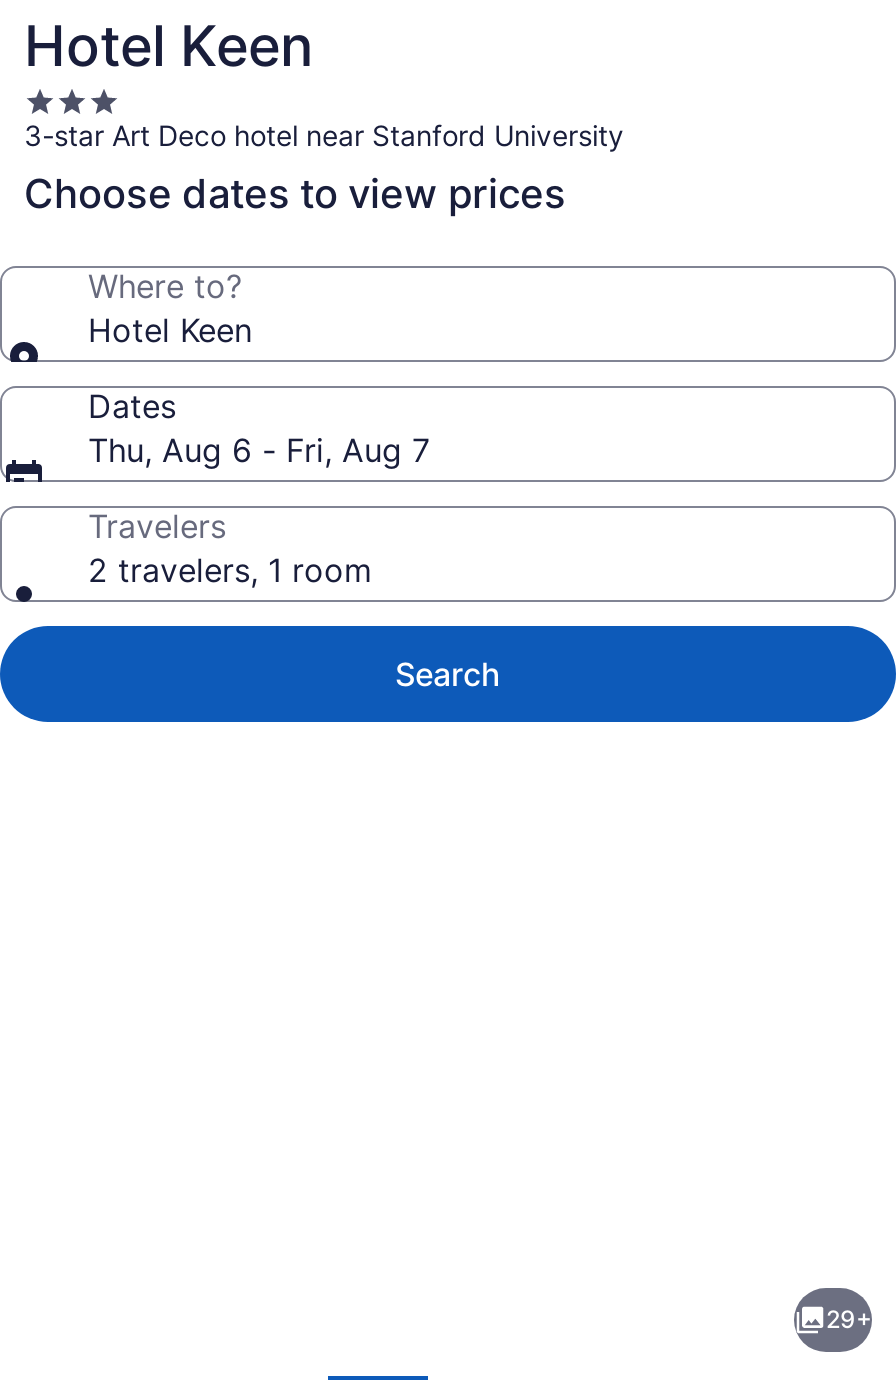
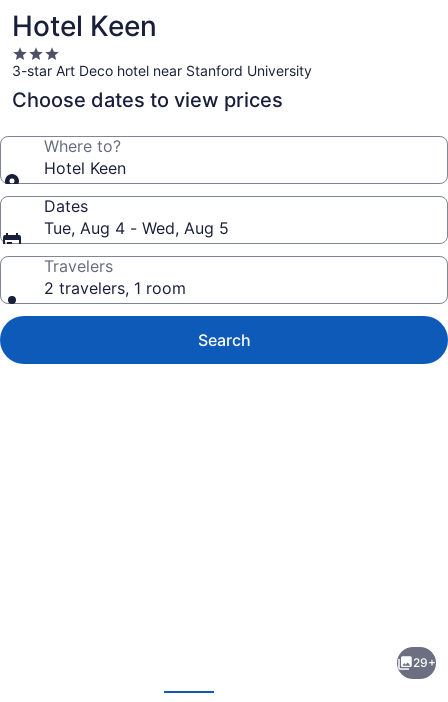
[88,430,430,470] Thu, Aug 6 - Fri, Aug 7 -> [44,218,229,238] Tue, Aug 4 - Wed, Aug 5

